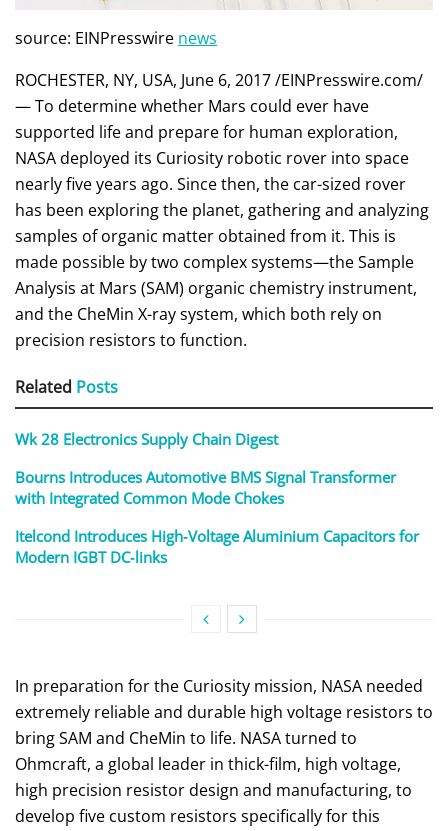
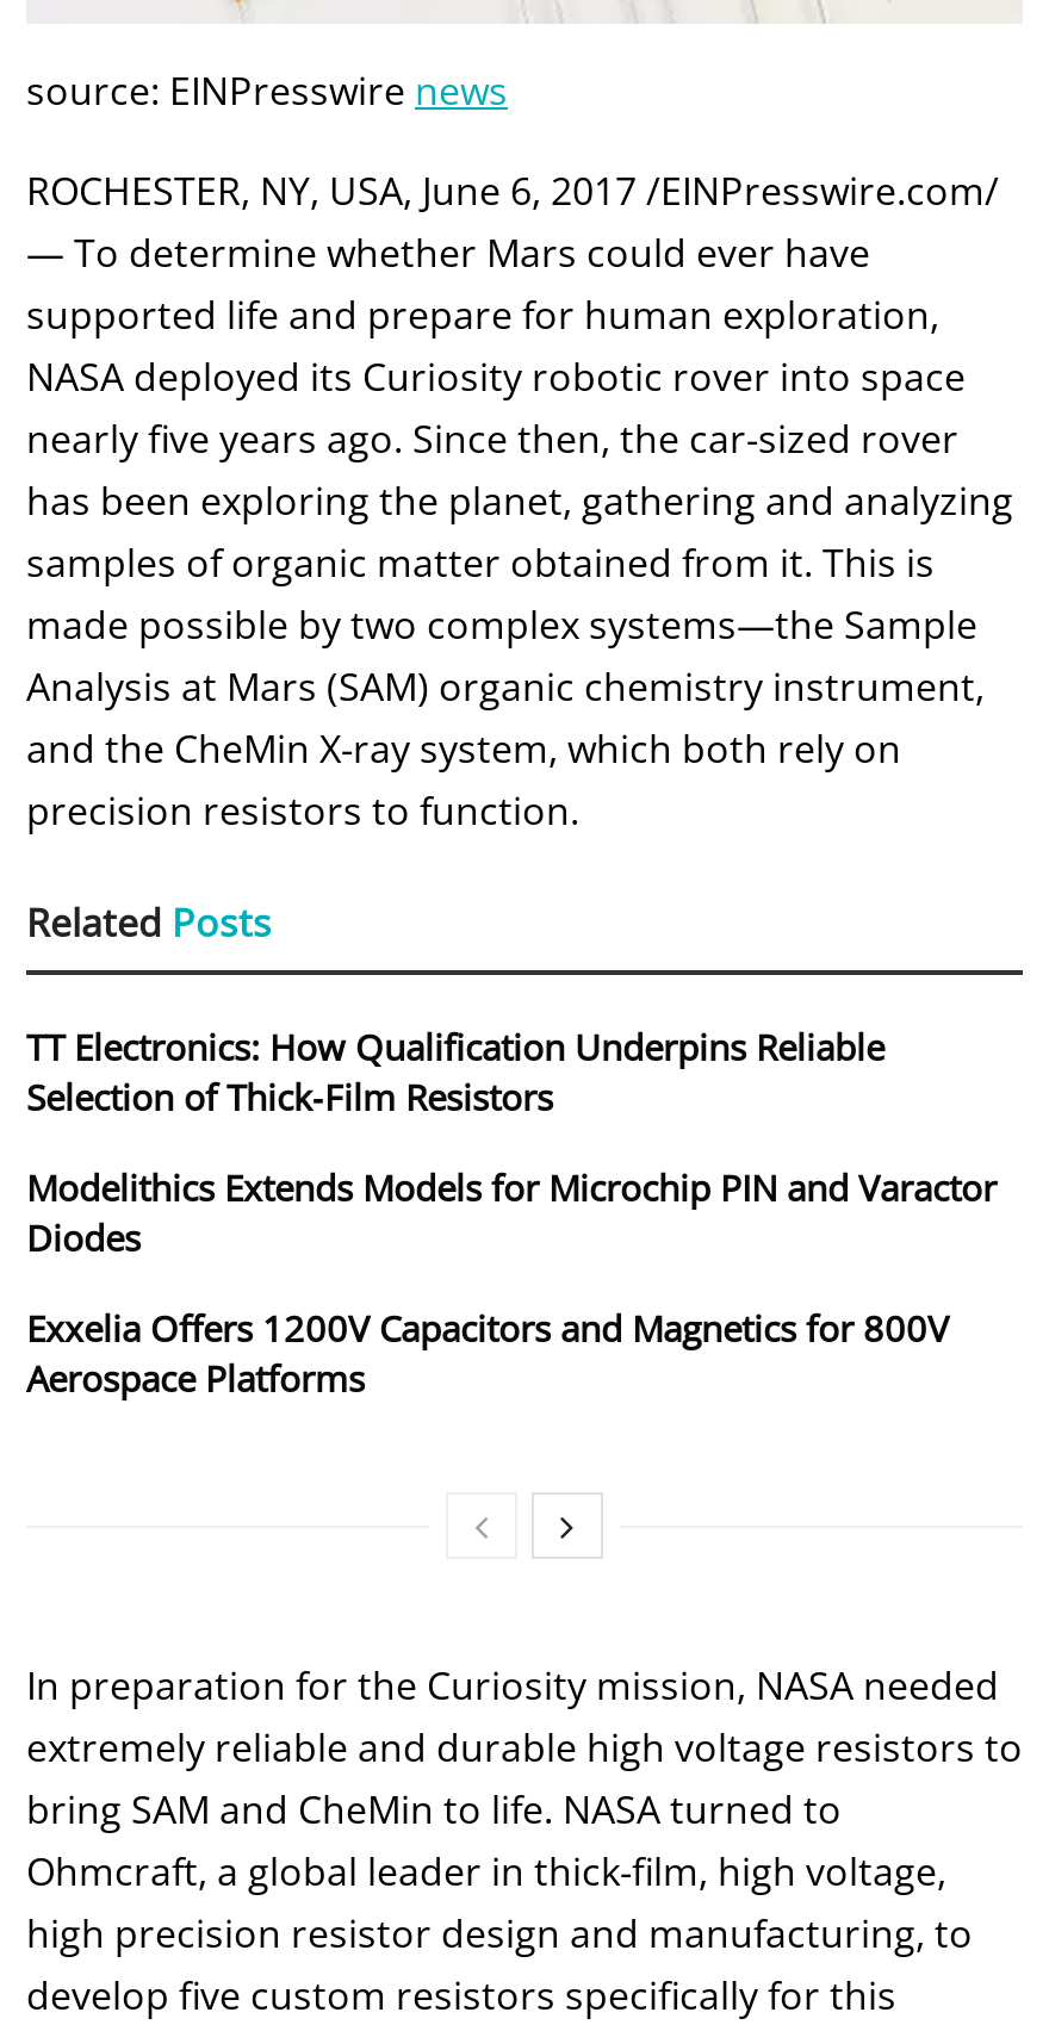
[15,429,278,449] Wk 28 Electronics Supply Chain Digest -> [26,1024,884,1121] TT Electronics: How Qualification Underpins Reliable | Selection of Thick‑Film Resistors
[15,467,396,508] Bourns Introduces Automotive BMS Signal Transformer | with Integrated Common Mode Chokes -> [26,1164,997,1262] Modelithics Extends Models for Microchip PIN and Varactor | Diodes
[15,526,419,567] Itelcond Introduces High‑Voltage Aluminium Capacitors for | Modern IGBT DC‑links -> [26,1305,949,1403] Exxelia Offers 1200V Capacitors and Magnetics for 800V | Aerospace Platforms

